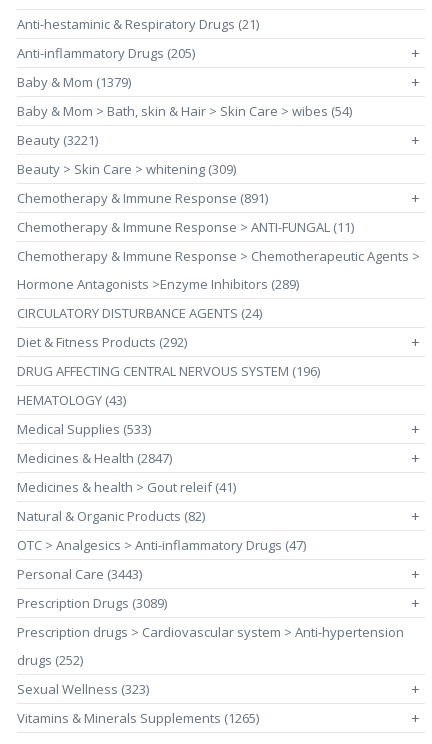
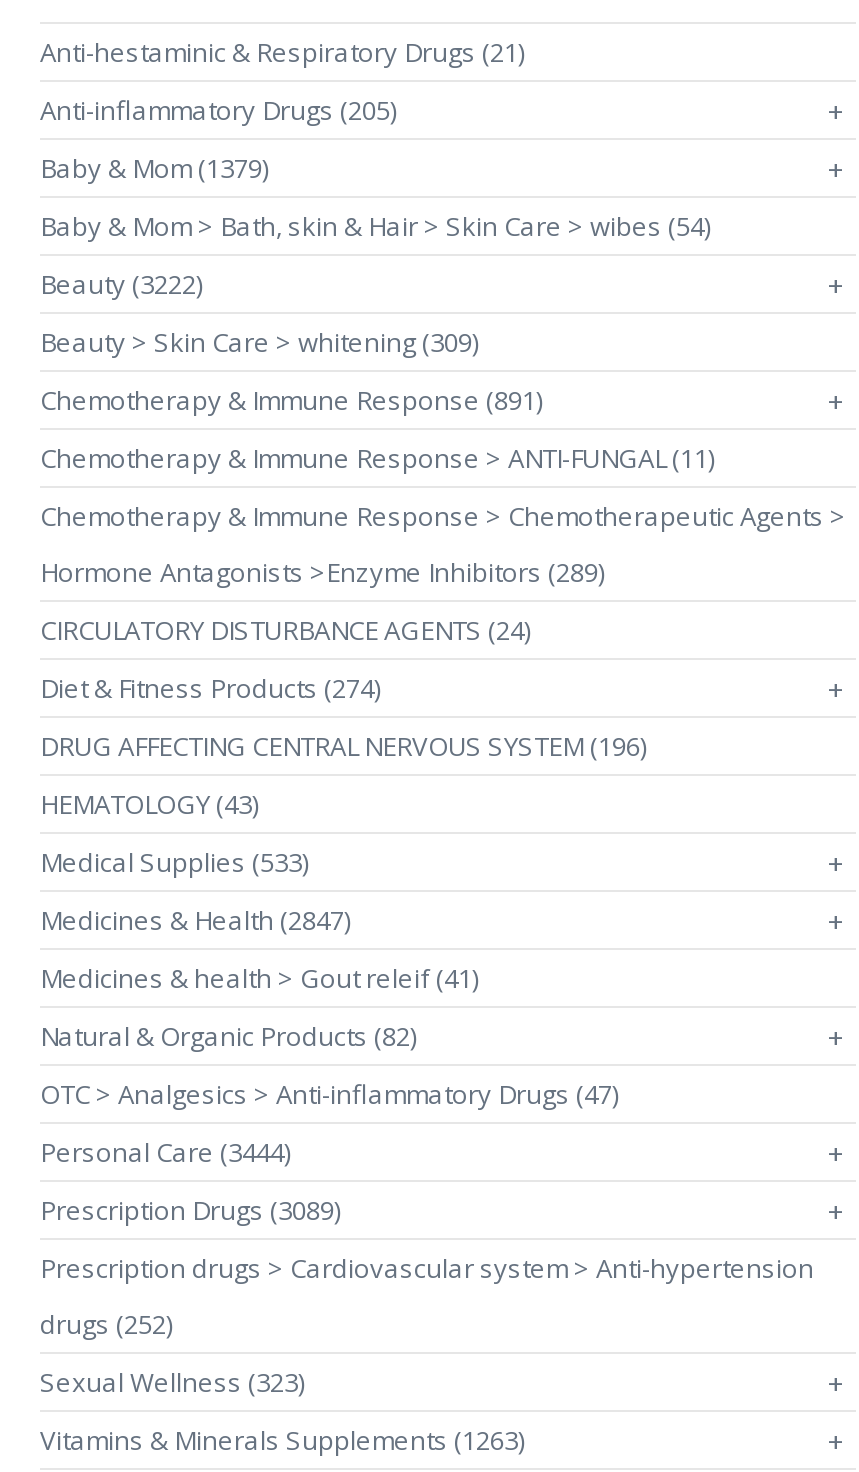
[17,131,98,149] Beauty (3221) -> [40,266,202,302] Beauty (3222)
[17,333,187,351] Diet & Fitness Products (292) -> [40,670,380,706] Diet & Fitness Products (274)
[17,565,142,583] Personal Care (3443) -> [40,1134,290,1170] Personal Care (3444)
[17,709,259,727] Vitamins & Minerals Supplements (1265) -> [40,1422,524,1458] Vitamins & Minerals Supplements (1263)

